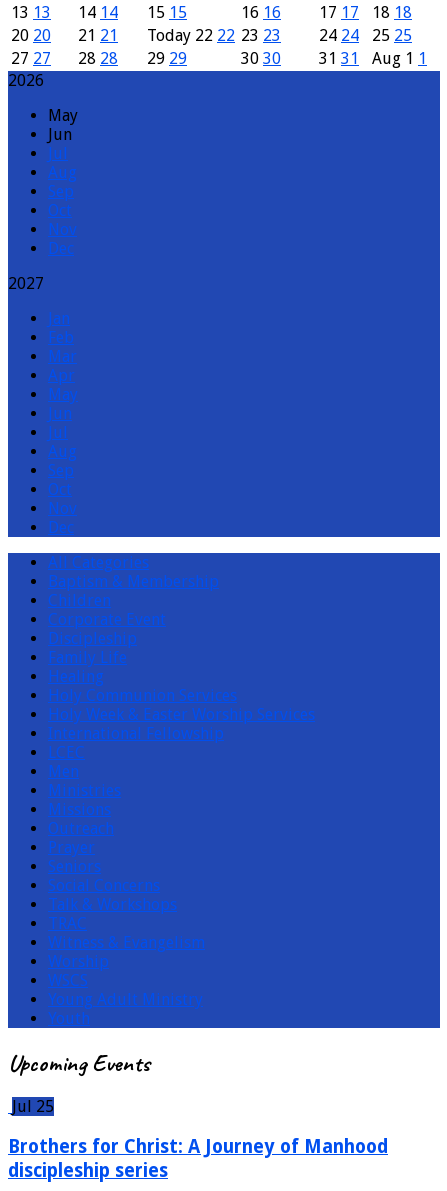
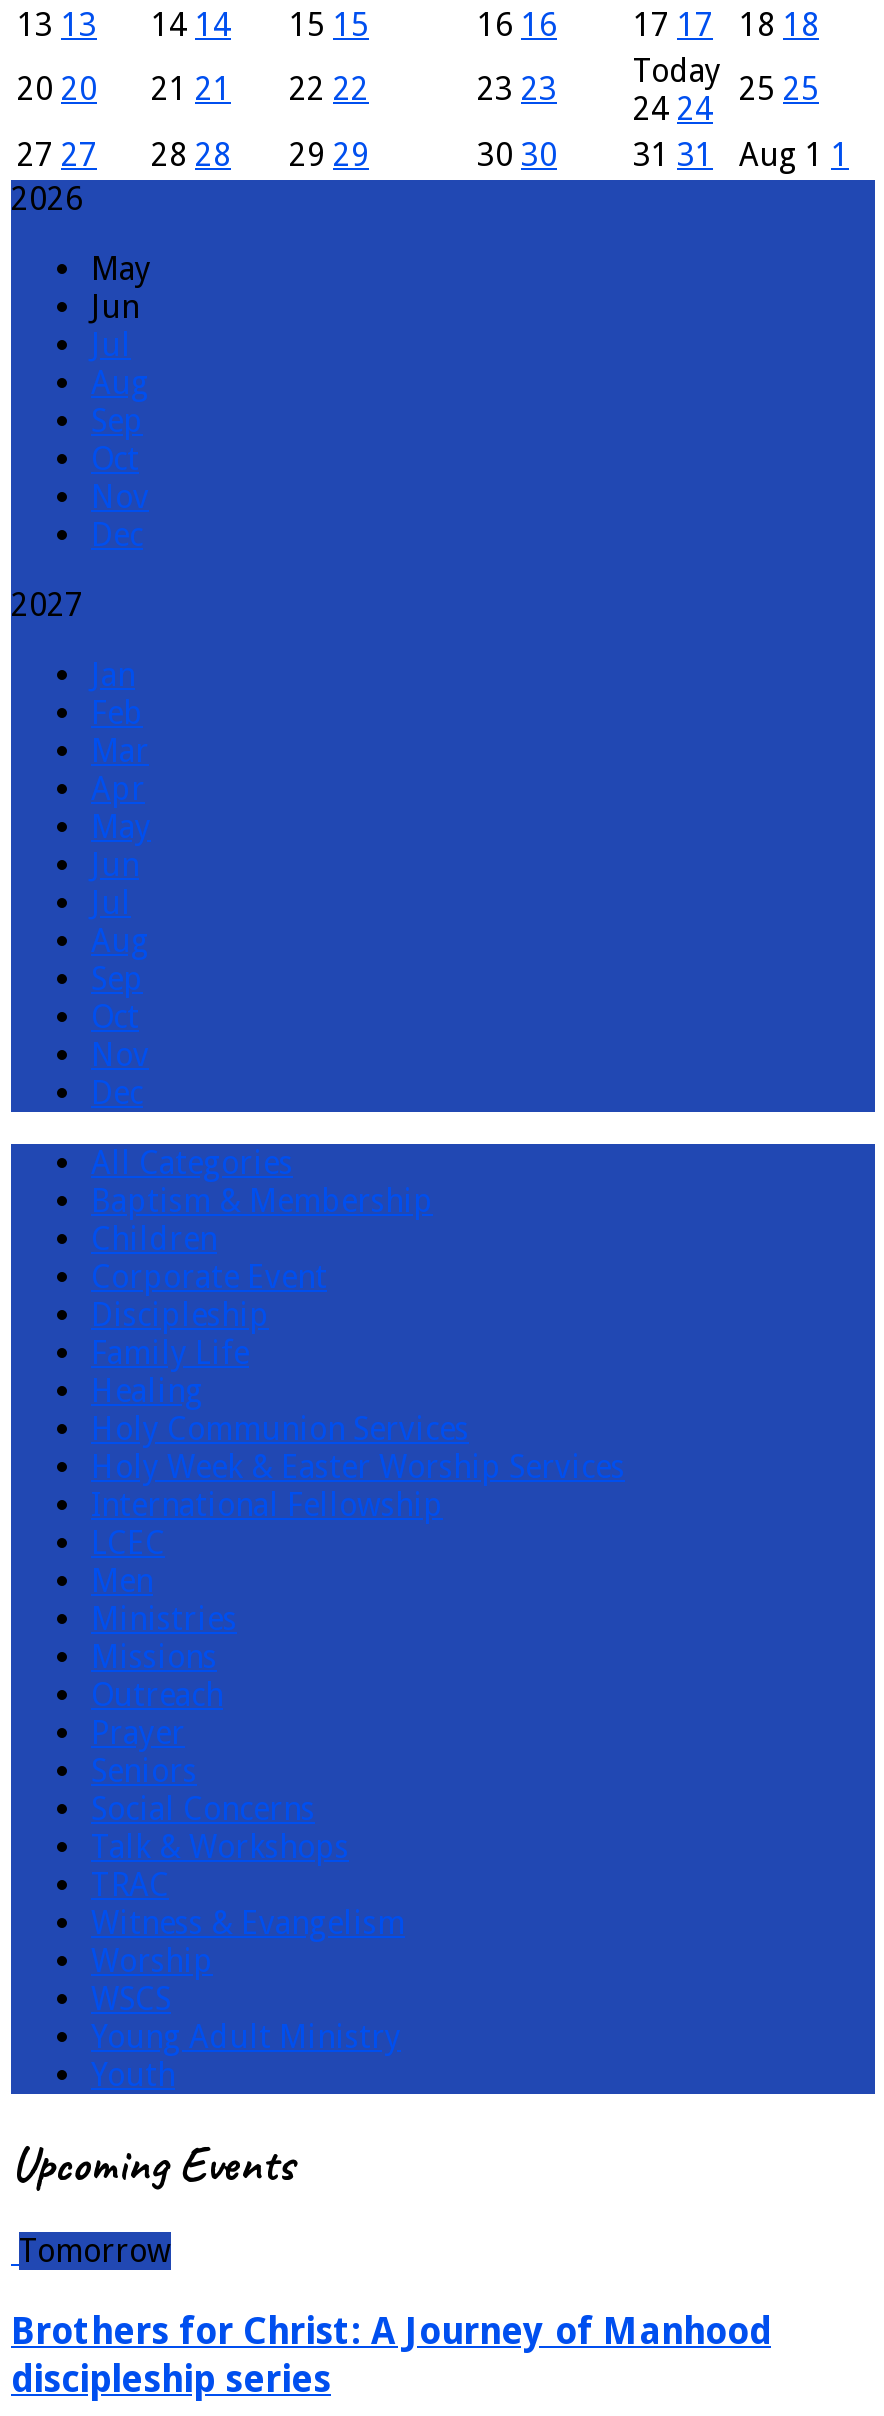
[147,26,281,45] Today 22 22 23 23 -> [289,51,721,107] 22 22 | 23 23 | Today
[12,1097,54,1116] Jul 25 -> [19,2233,171,2271] Tomorrow

